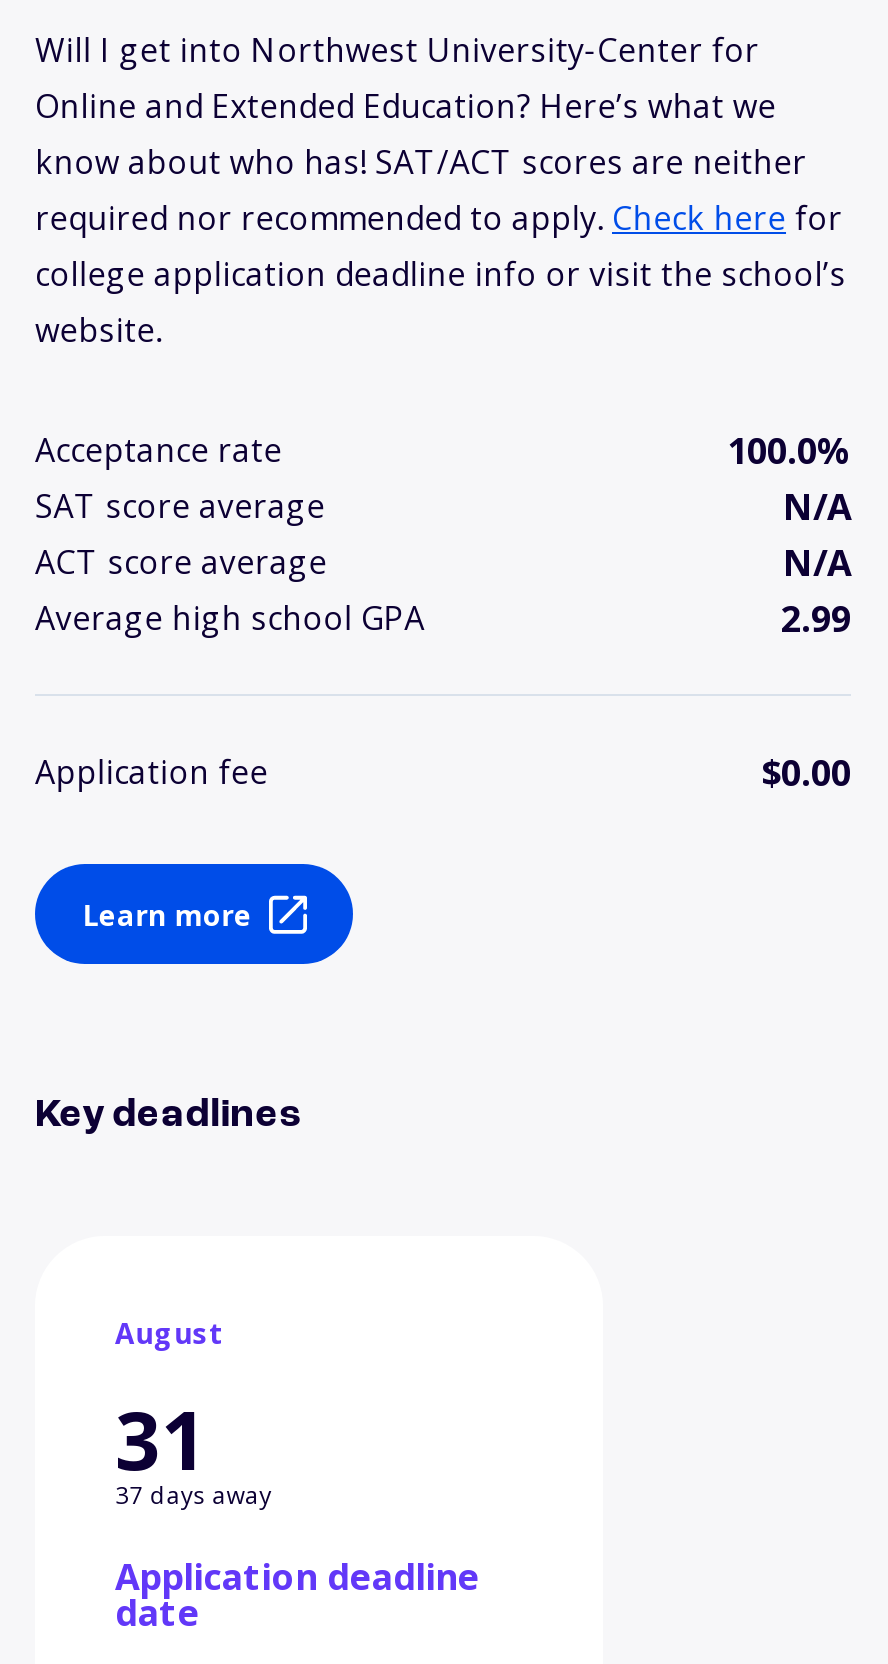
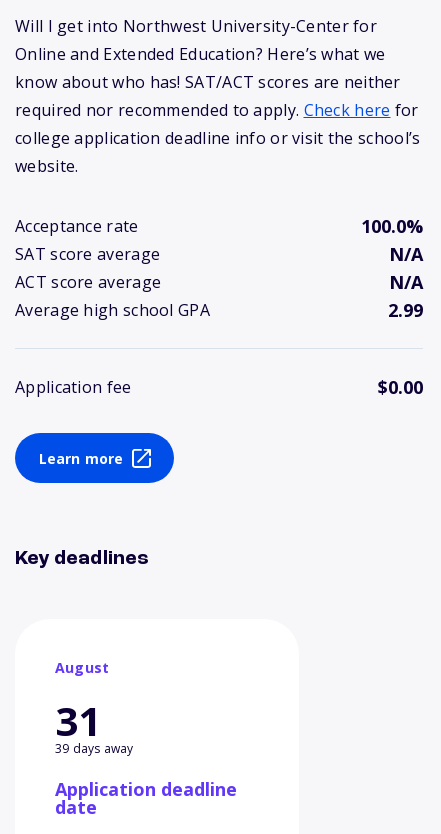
[115,1479,272,1513] 37 days away -> [55,740,133,757] 39 days away

